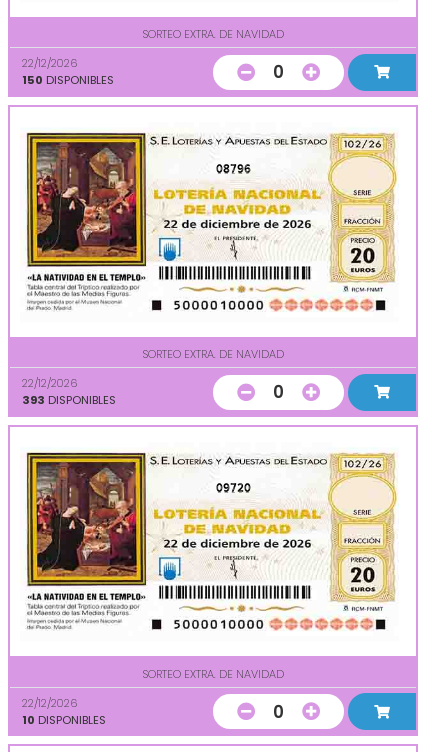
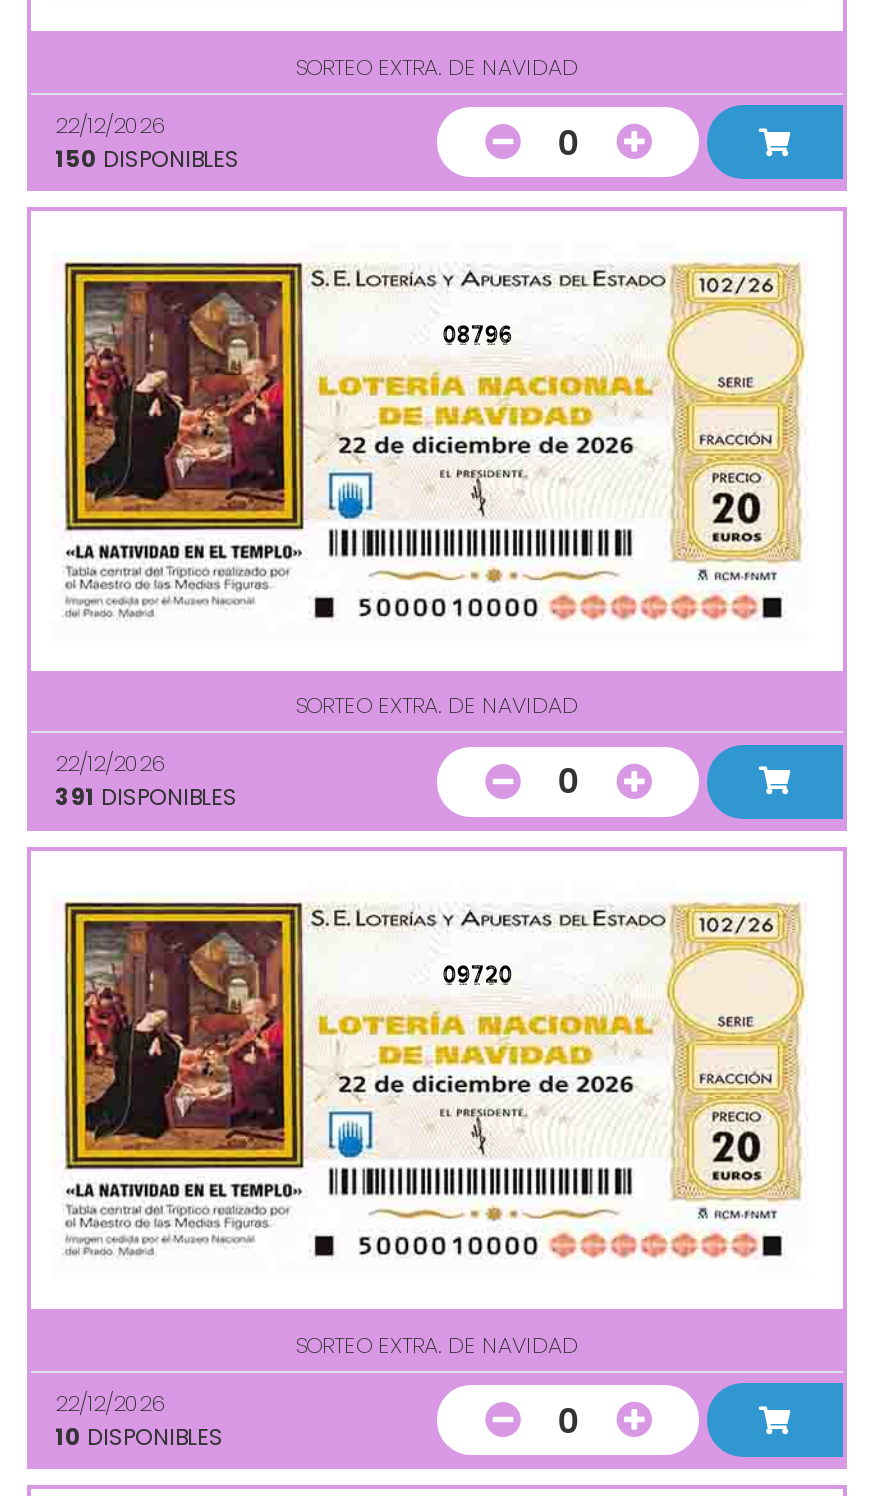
[22,392,116,408] 393 DISPONIBLES -> [55,782,237,814] 391 DISPONIBLES

